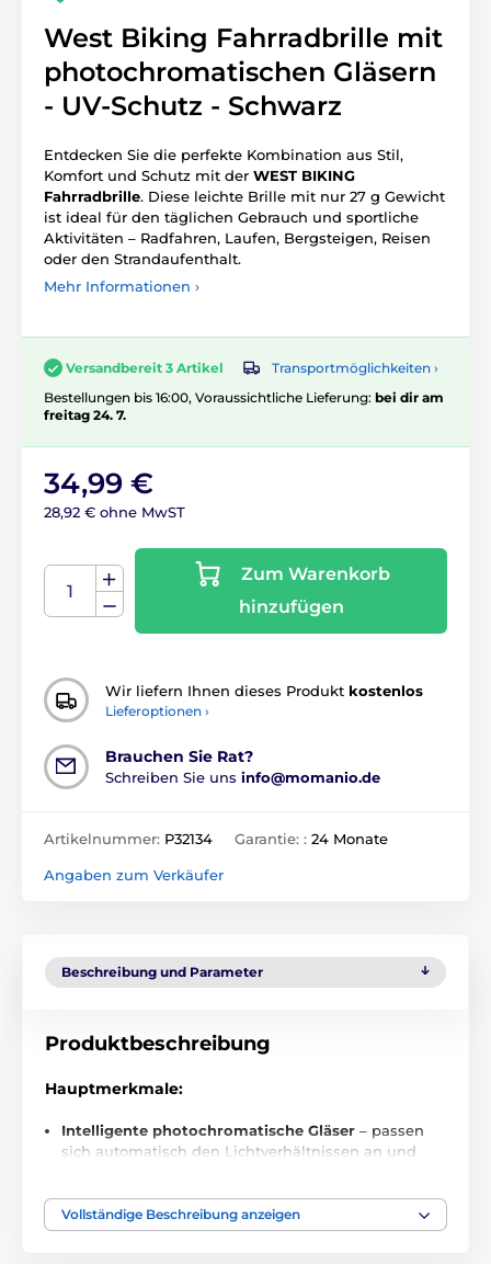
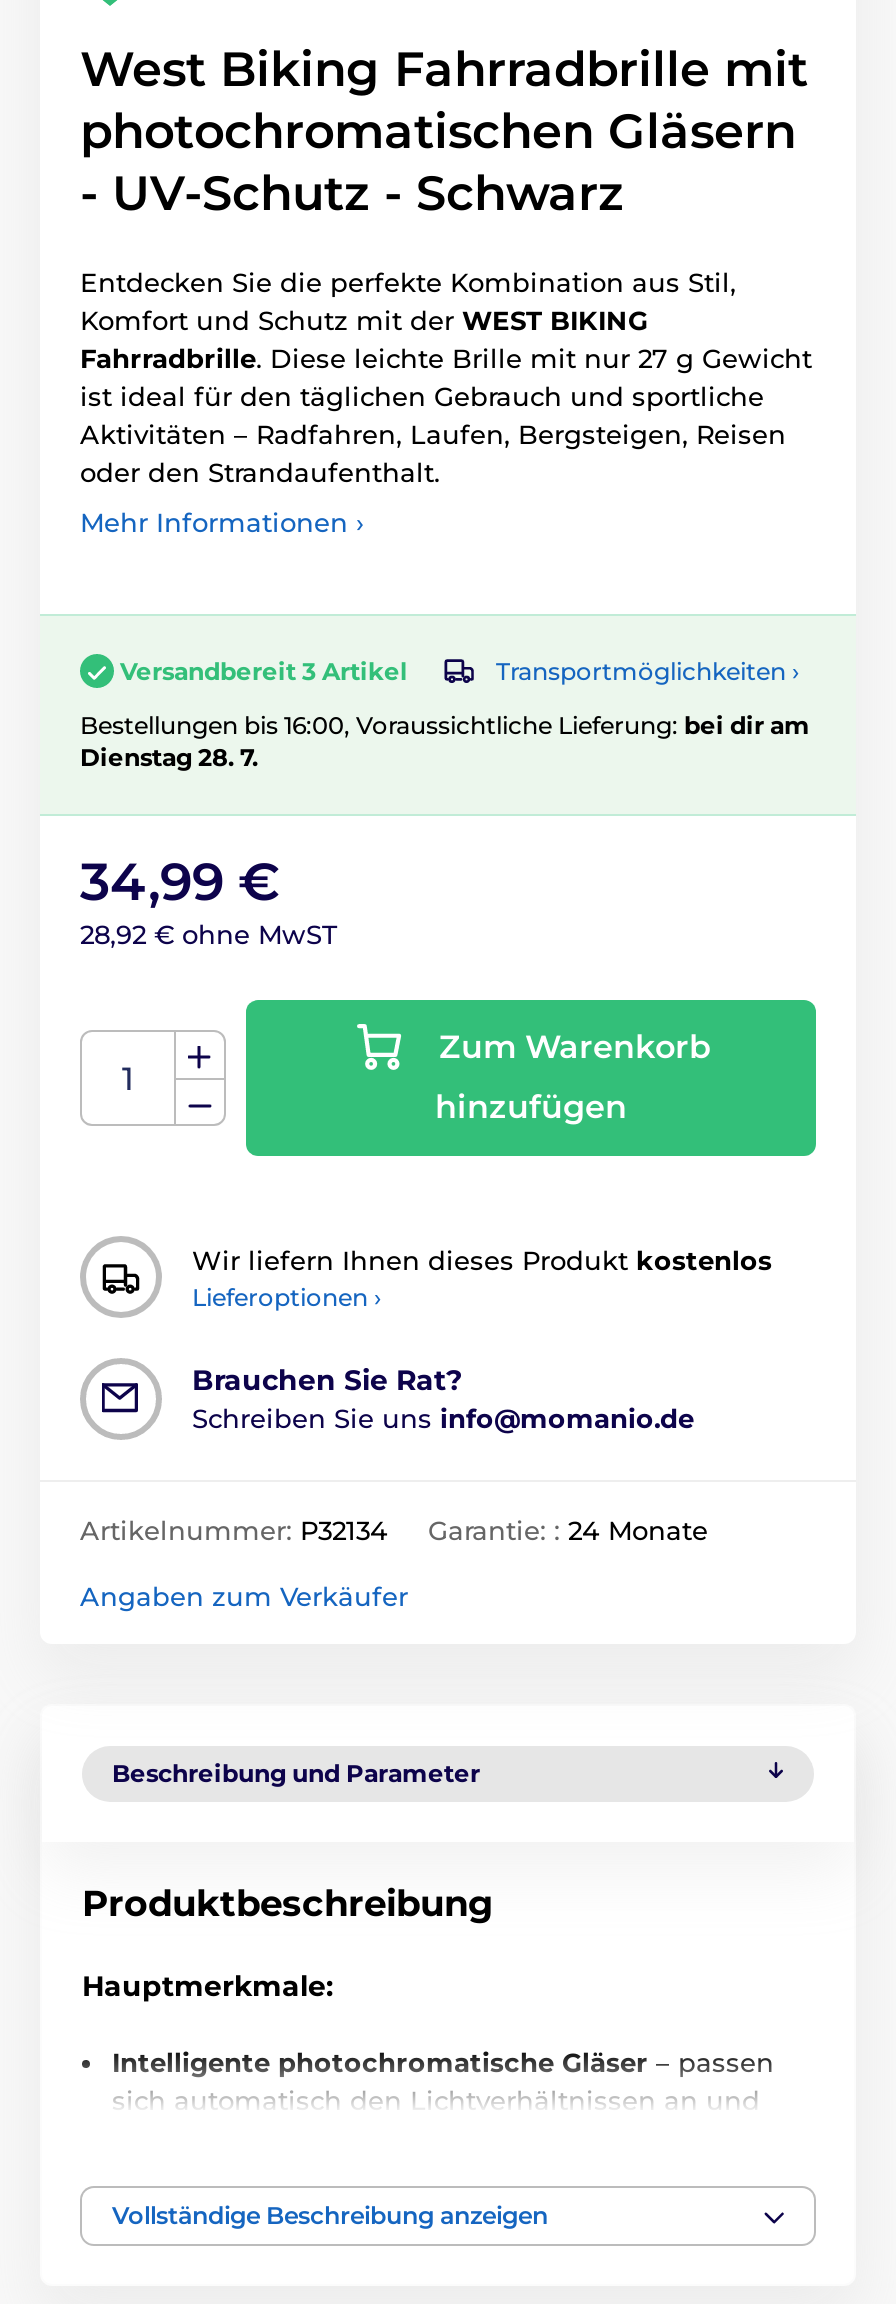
[44,407,126,423] freitag 24. 7. -> [80,742,258,772] Dienstag 28. 7.

